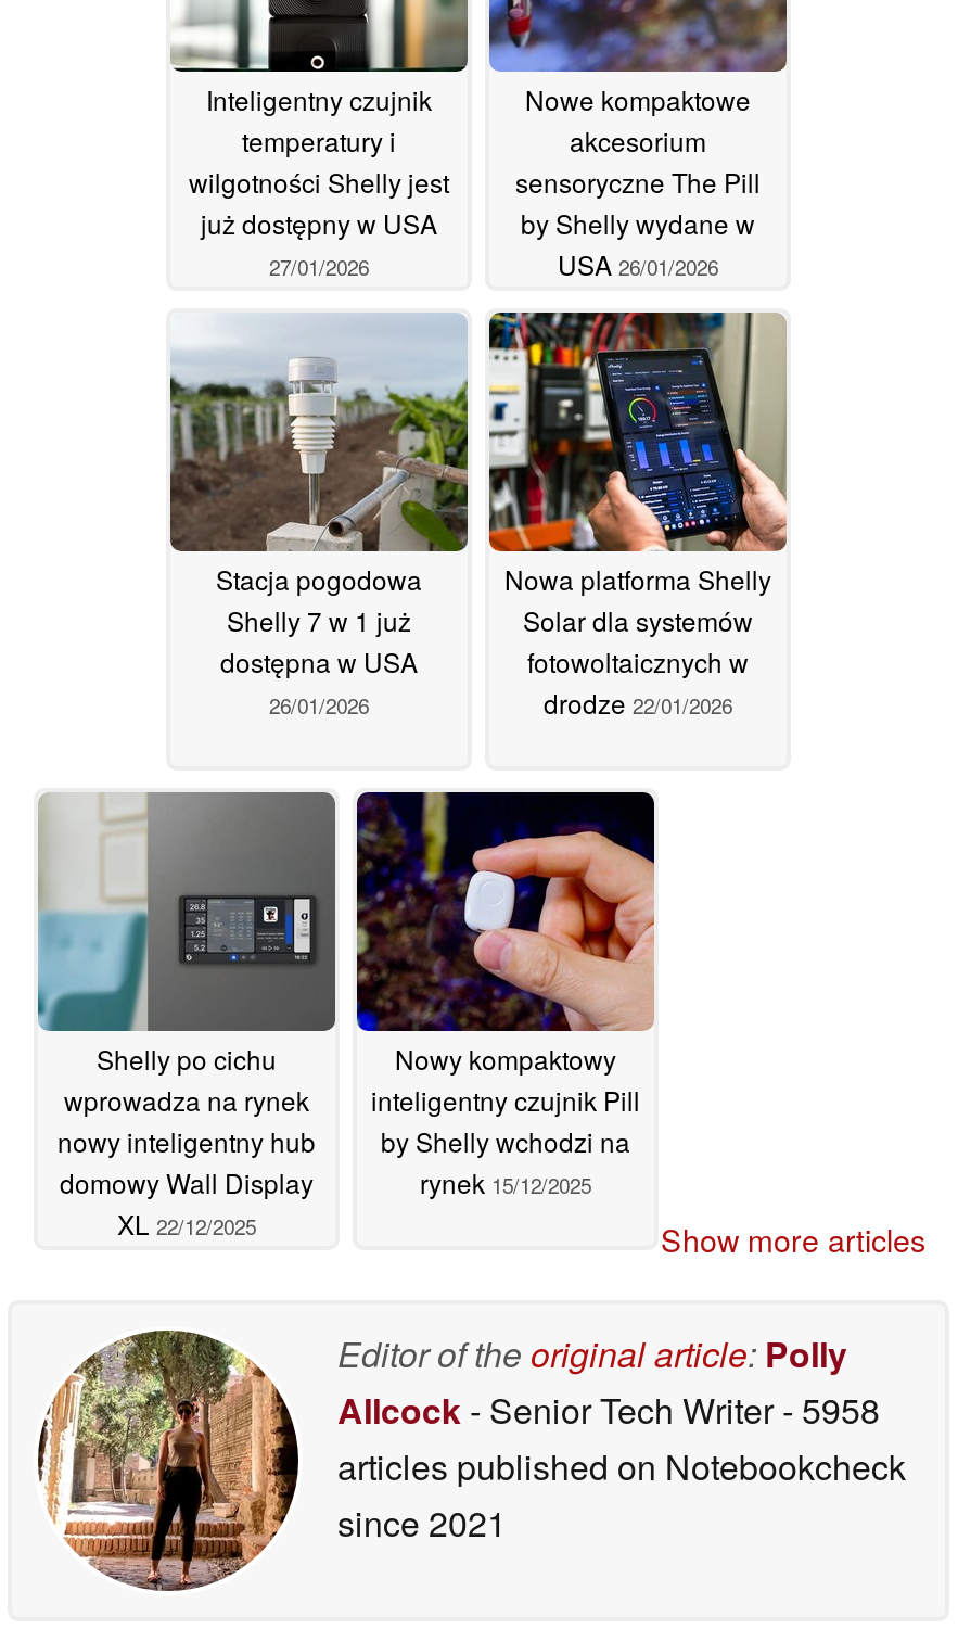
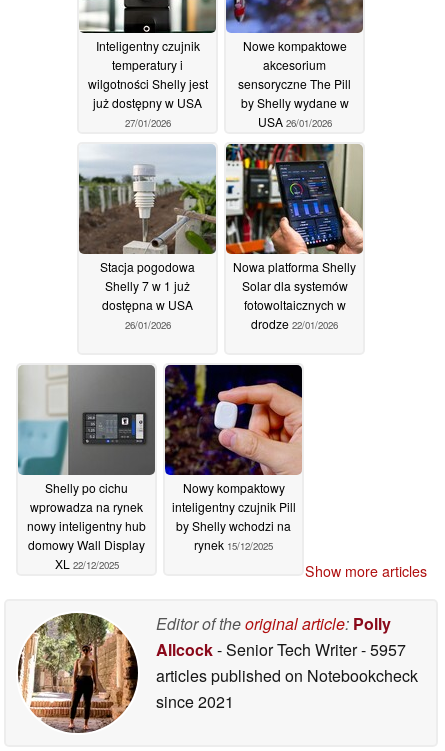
[337,1385,880,1435] Allcock - Senior Tech Writer - 5958 -> [156,638,406,661] Allcock - Senior Tech Writer - 5957

